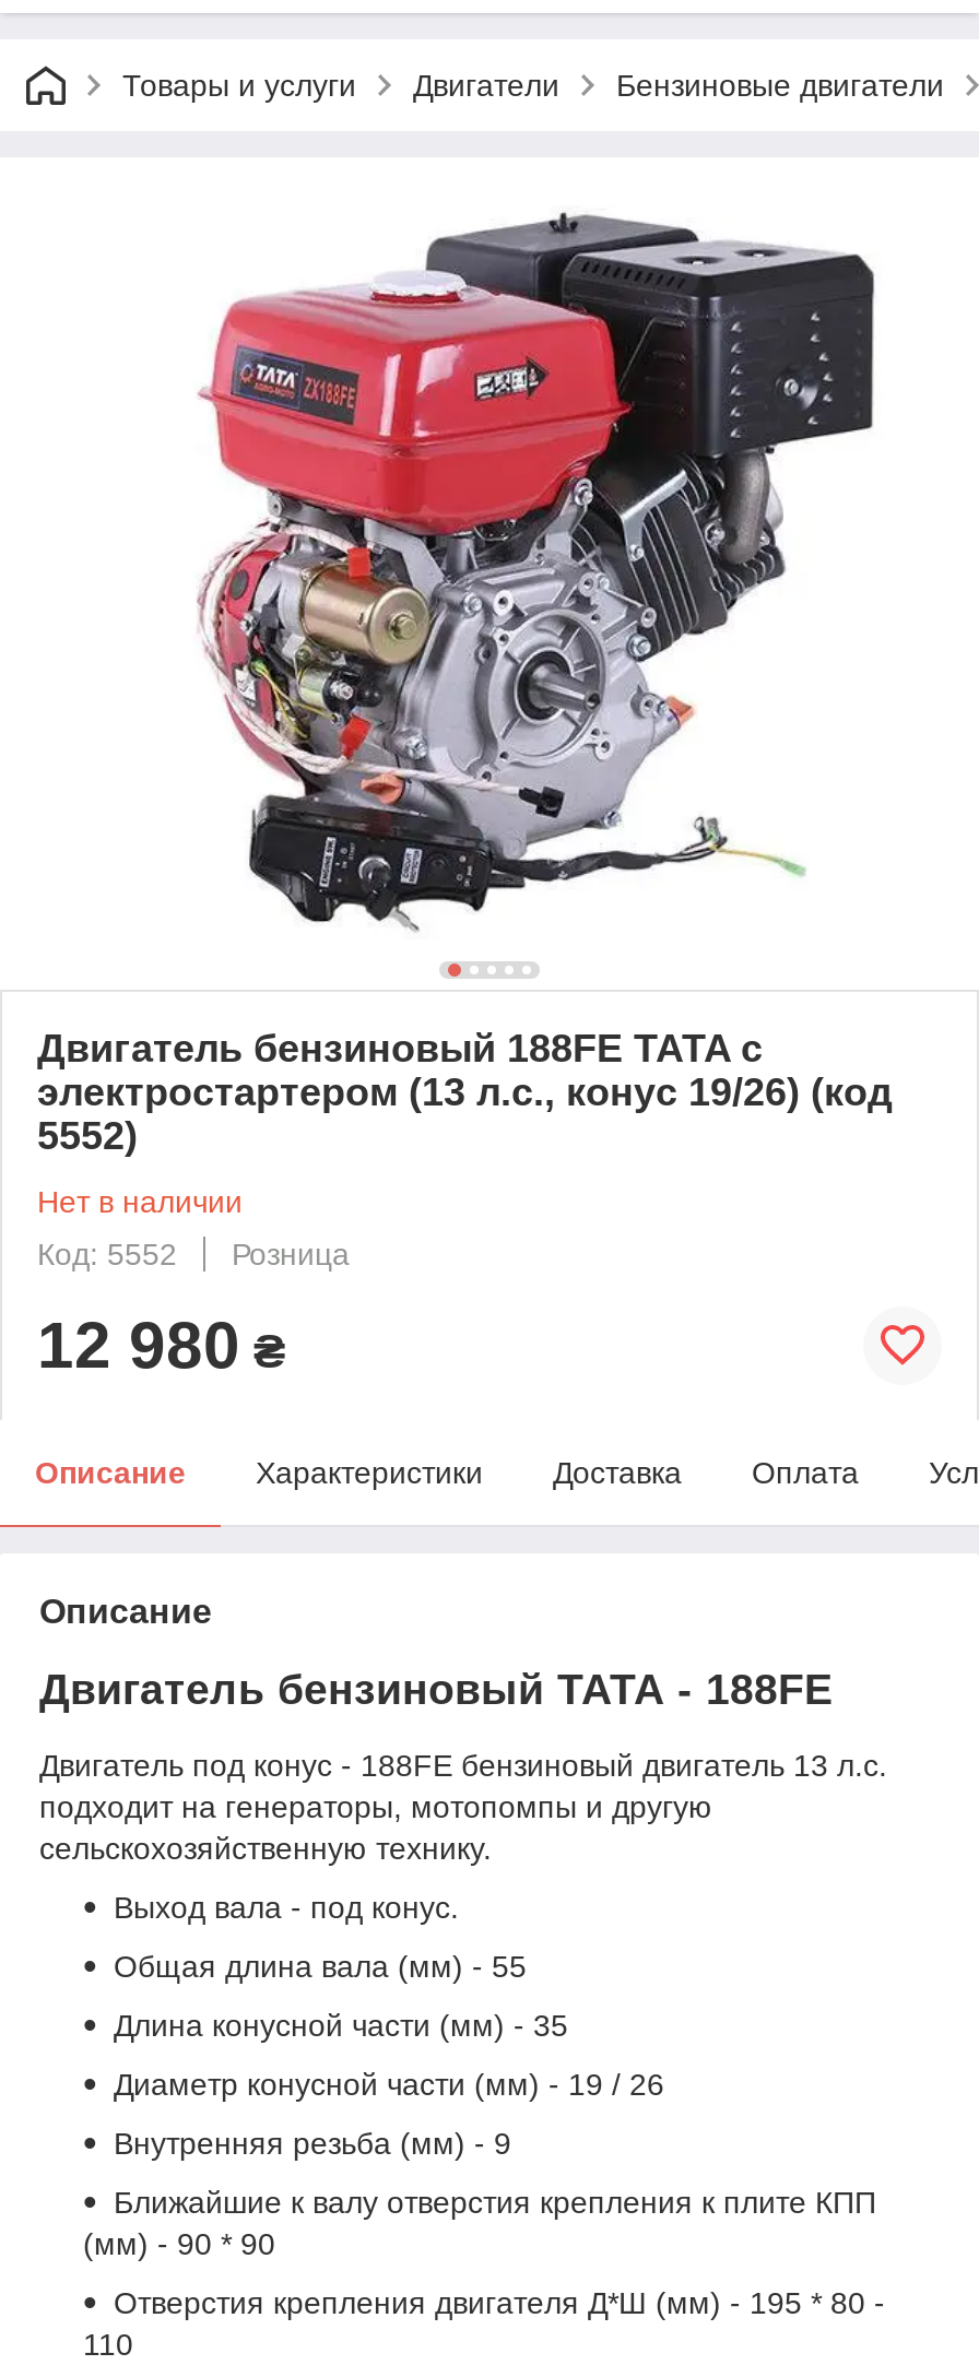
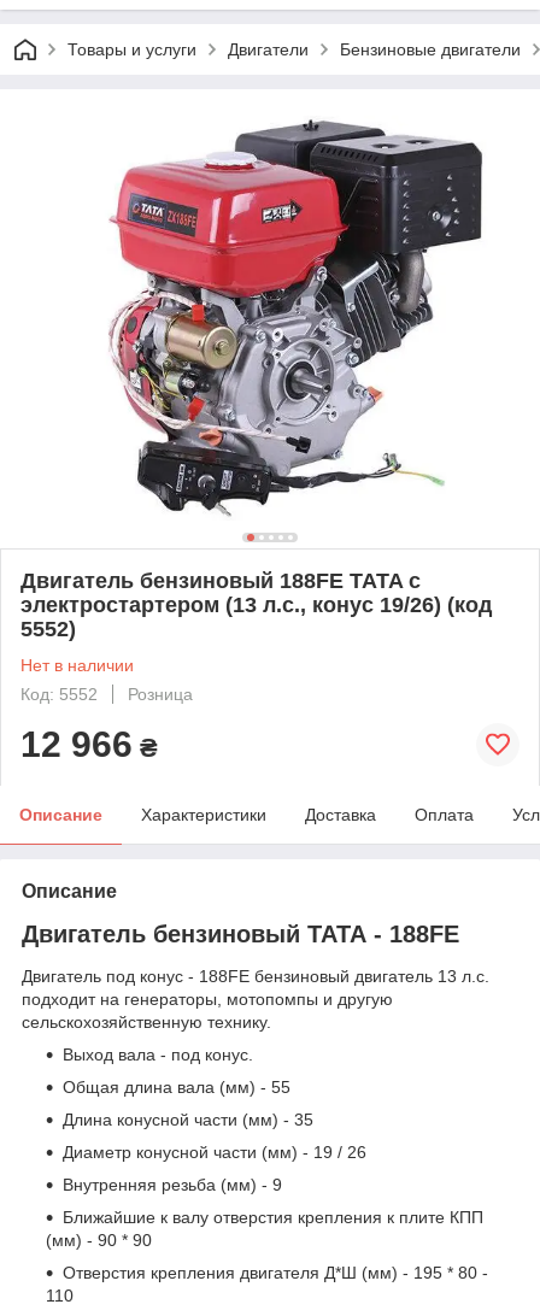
[37,1308,286,1380] 12 980 ₴ -> [20,724,158,764] 12 966 ₴

